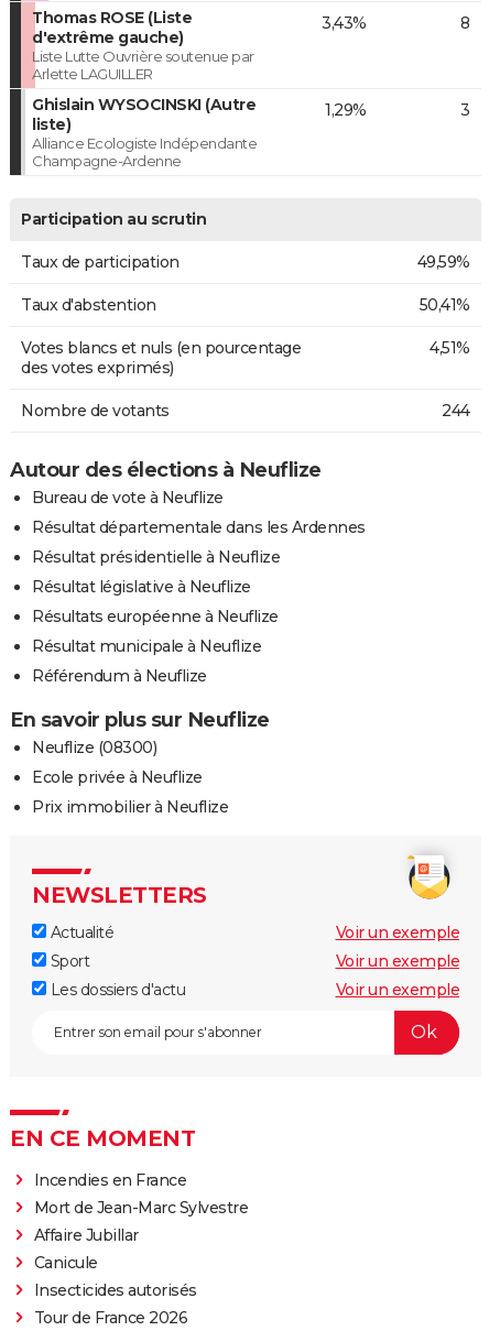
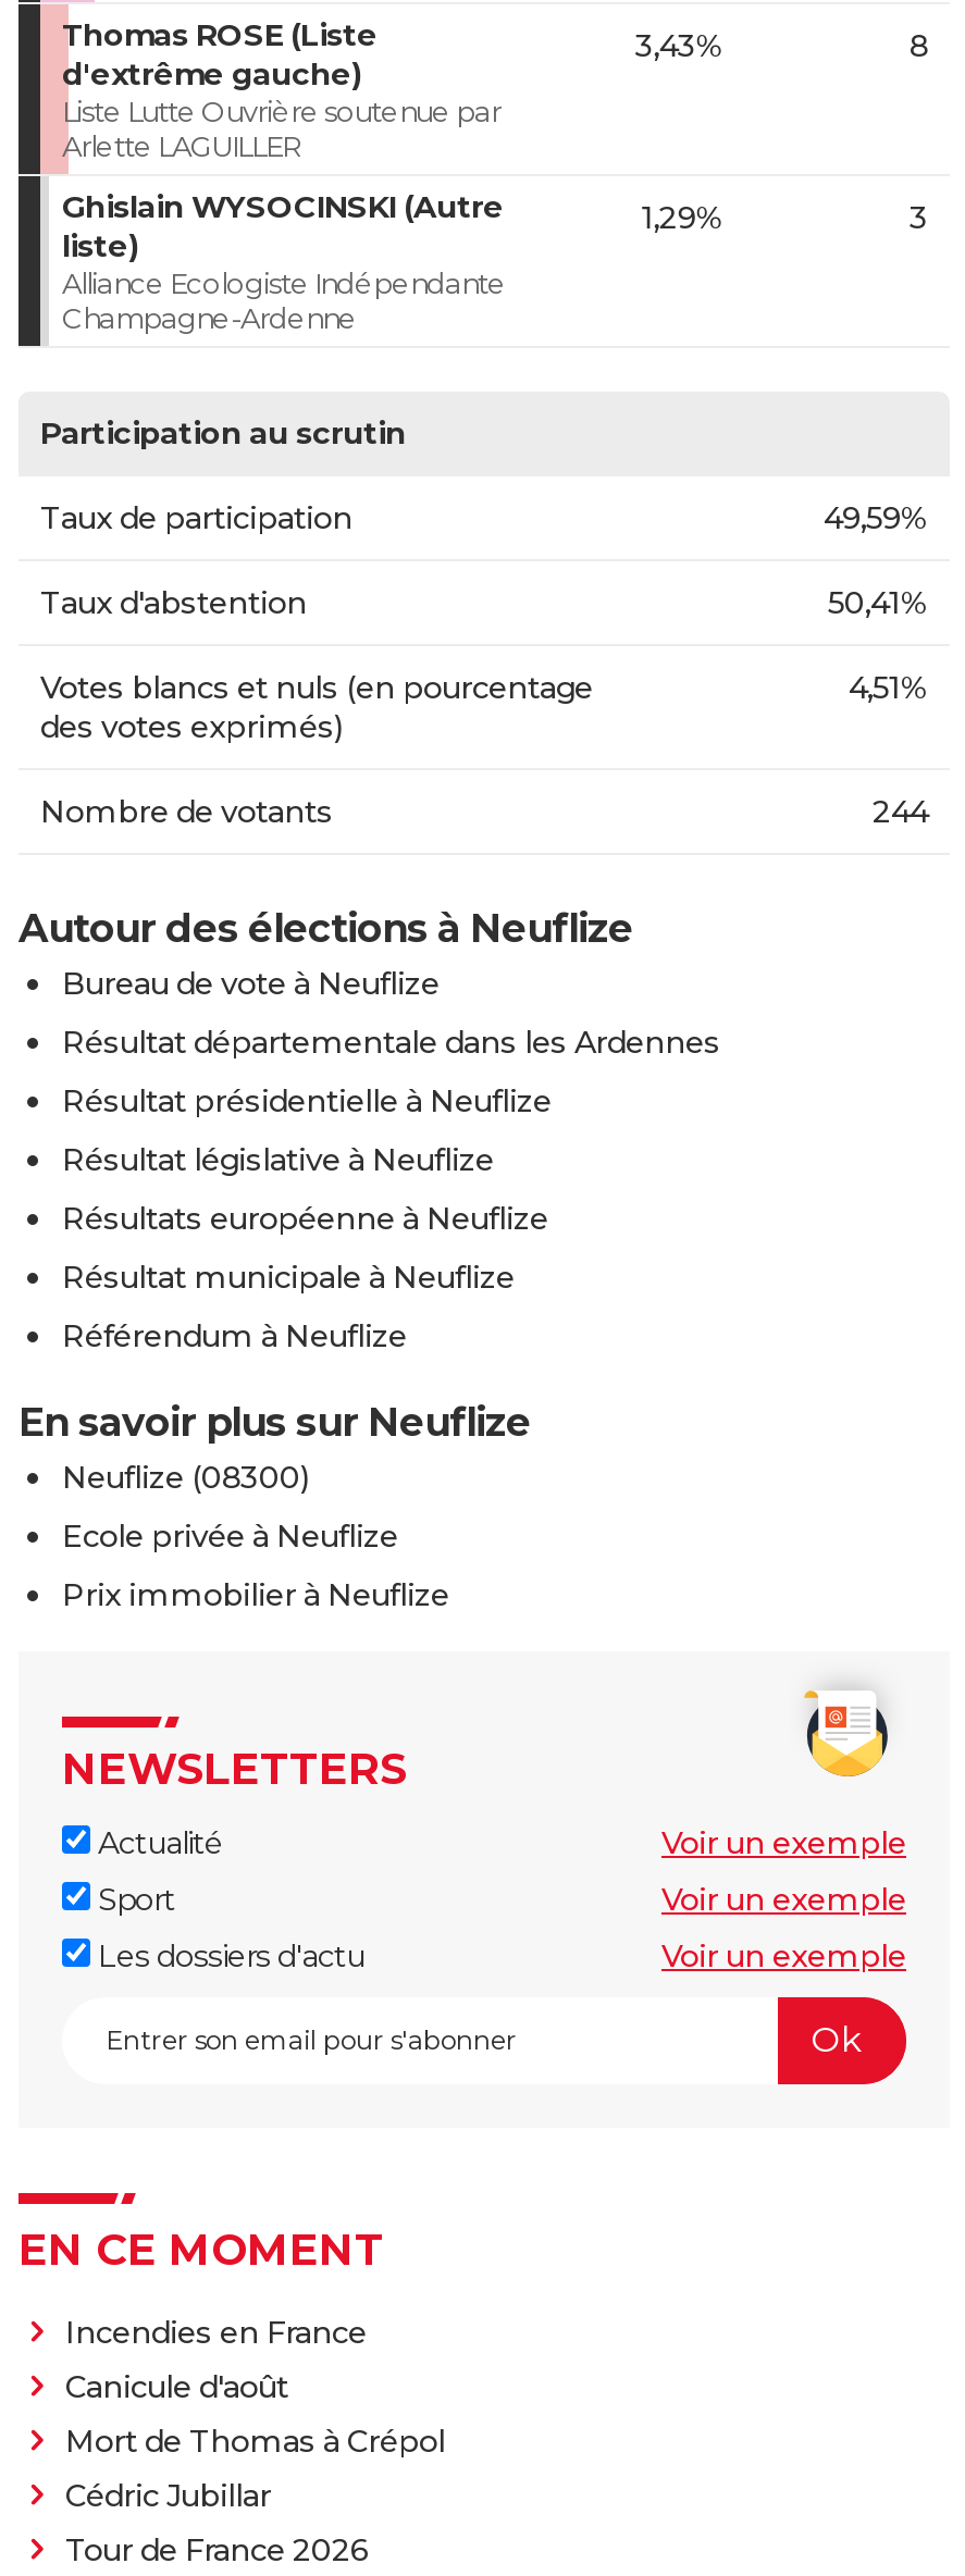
[34,1197,248,1300] Mort de Jean-Marc Sylvestre | Affaire Jubillar | Canicule | Insecticides autorisés -> [65,2366,445,2514] Canicule d'août | Mort de Thomas à Crépol | Cédric Jubillar

